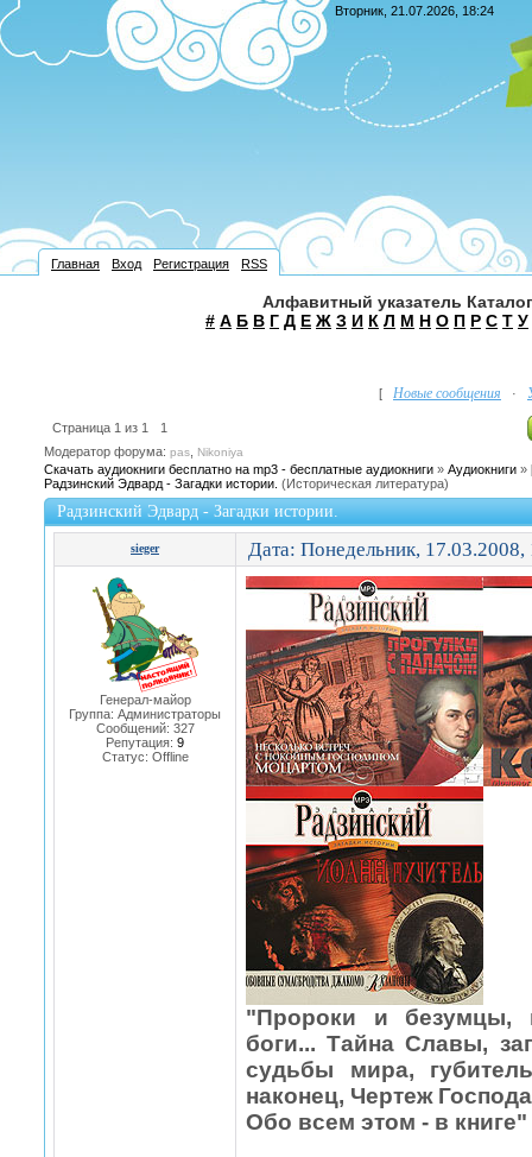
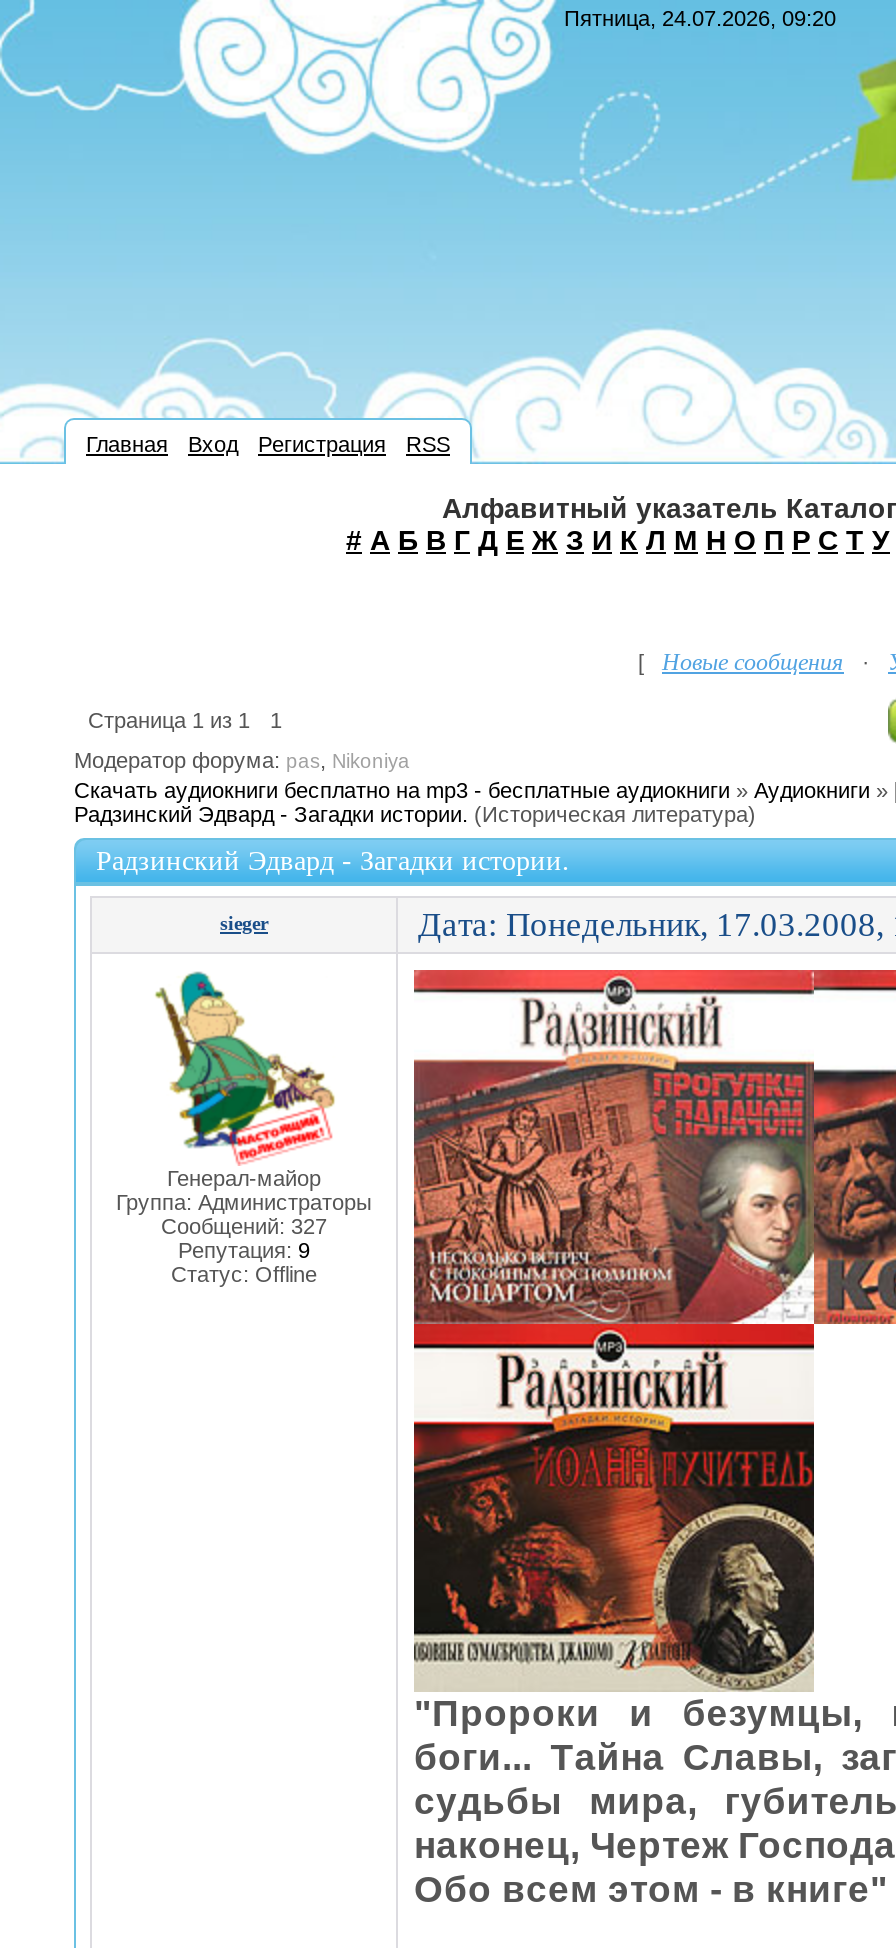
[335,4,494,18] Вторник, 21.07.2026, 18:24 -> [564,6,836,30] Пятница, 24.07.2026, 09:20

